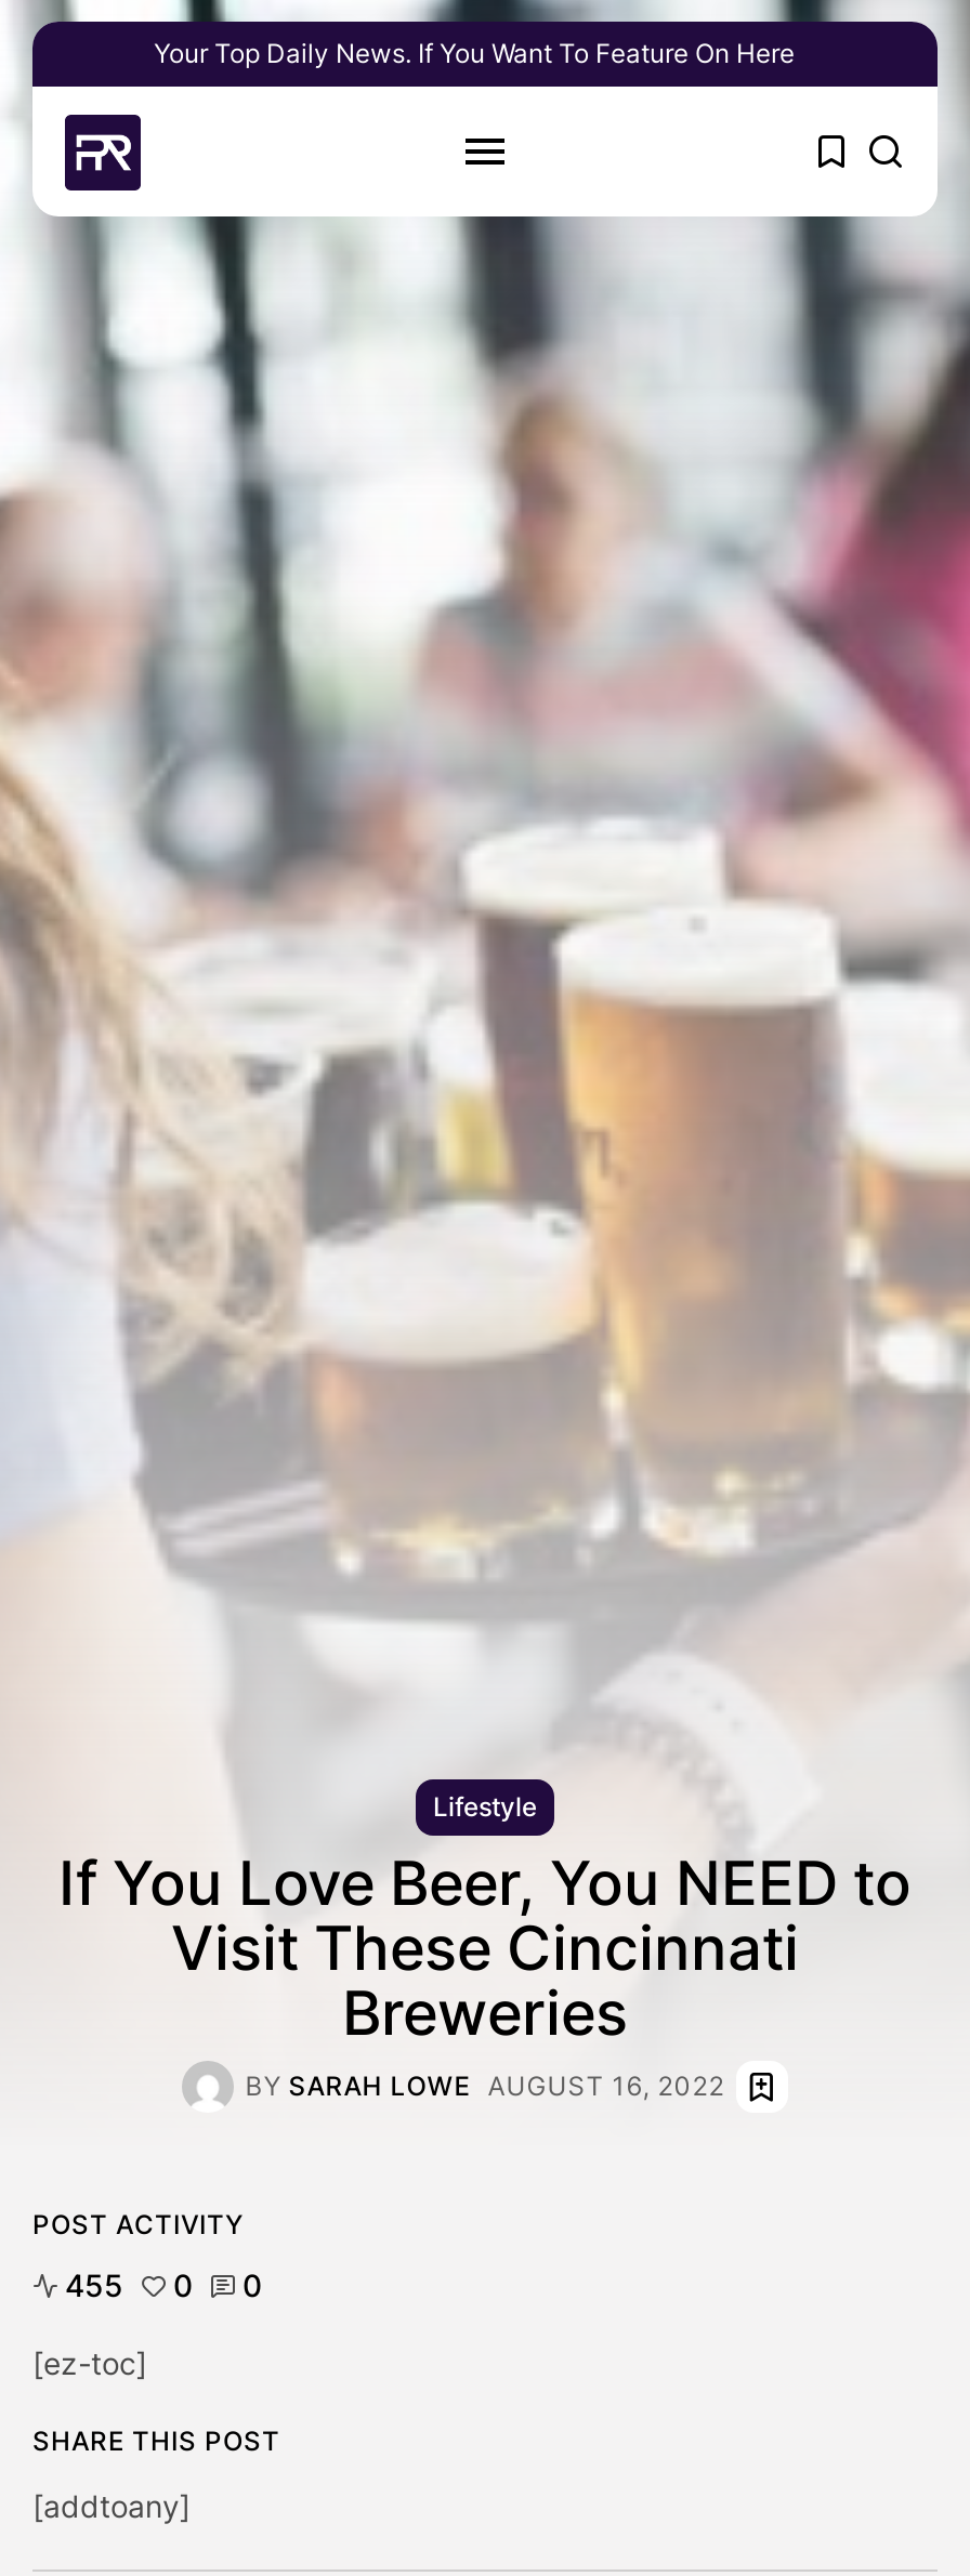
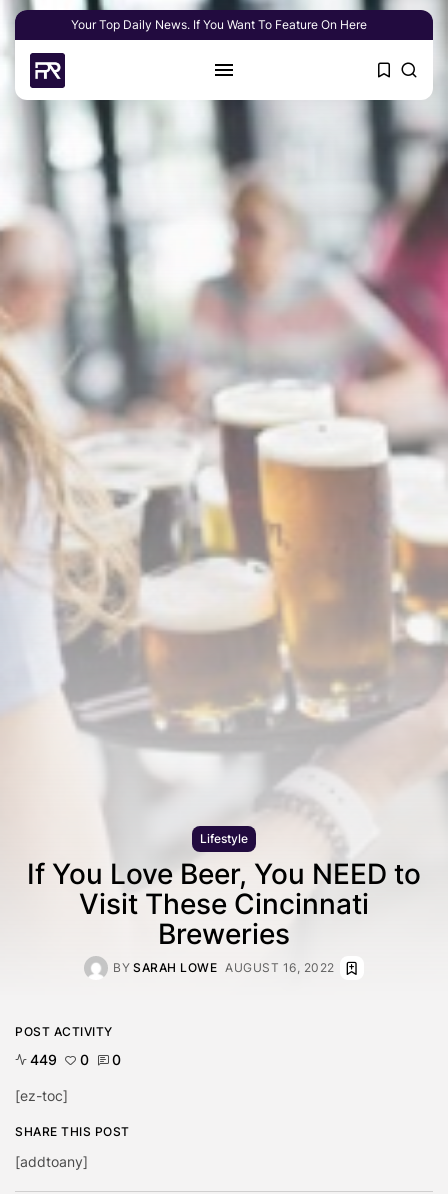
[65,2266,262,2303] 455 0 0 -> [30,1051,121,1068] 449 0 0

